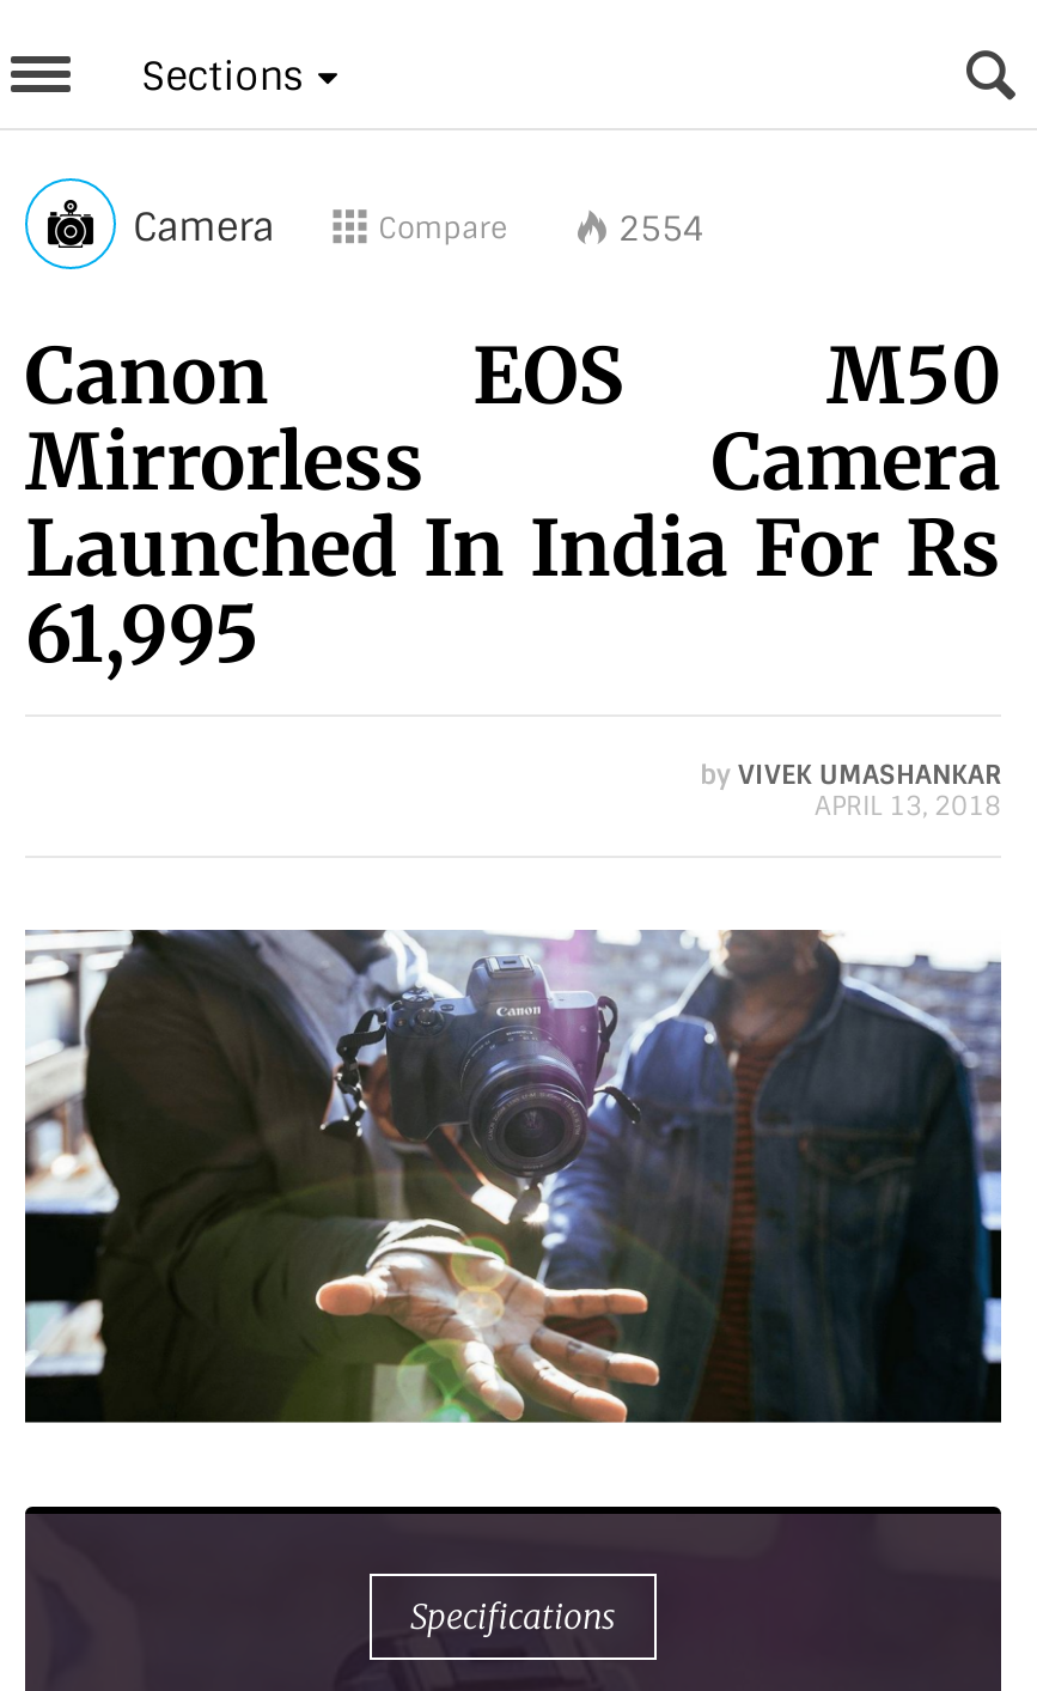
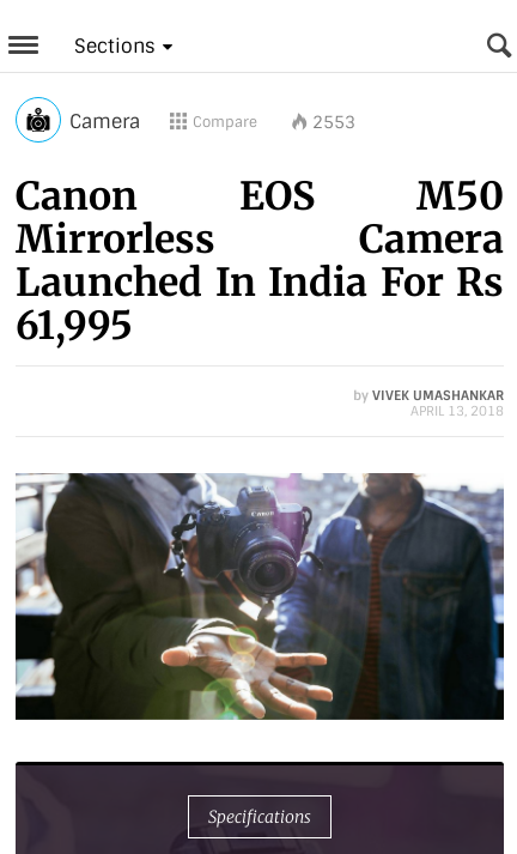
[618,207,704,250] 2554 -> [312,111,355,133] 2553

